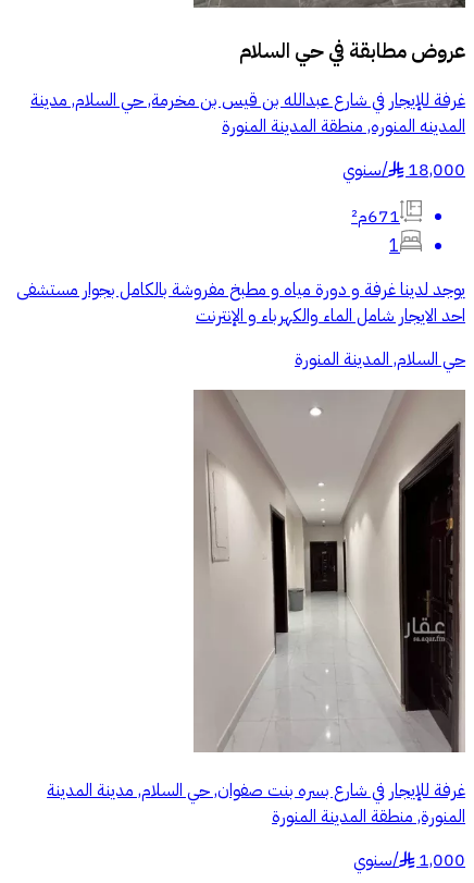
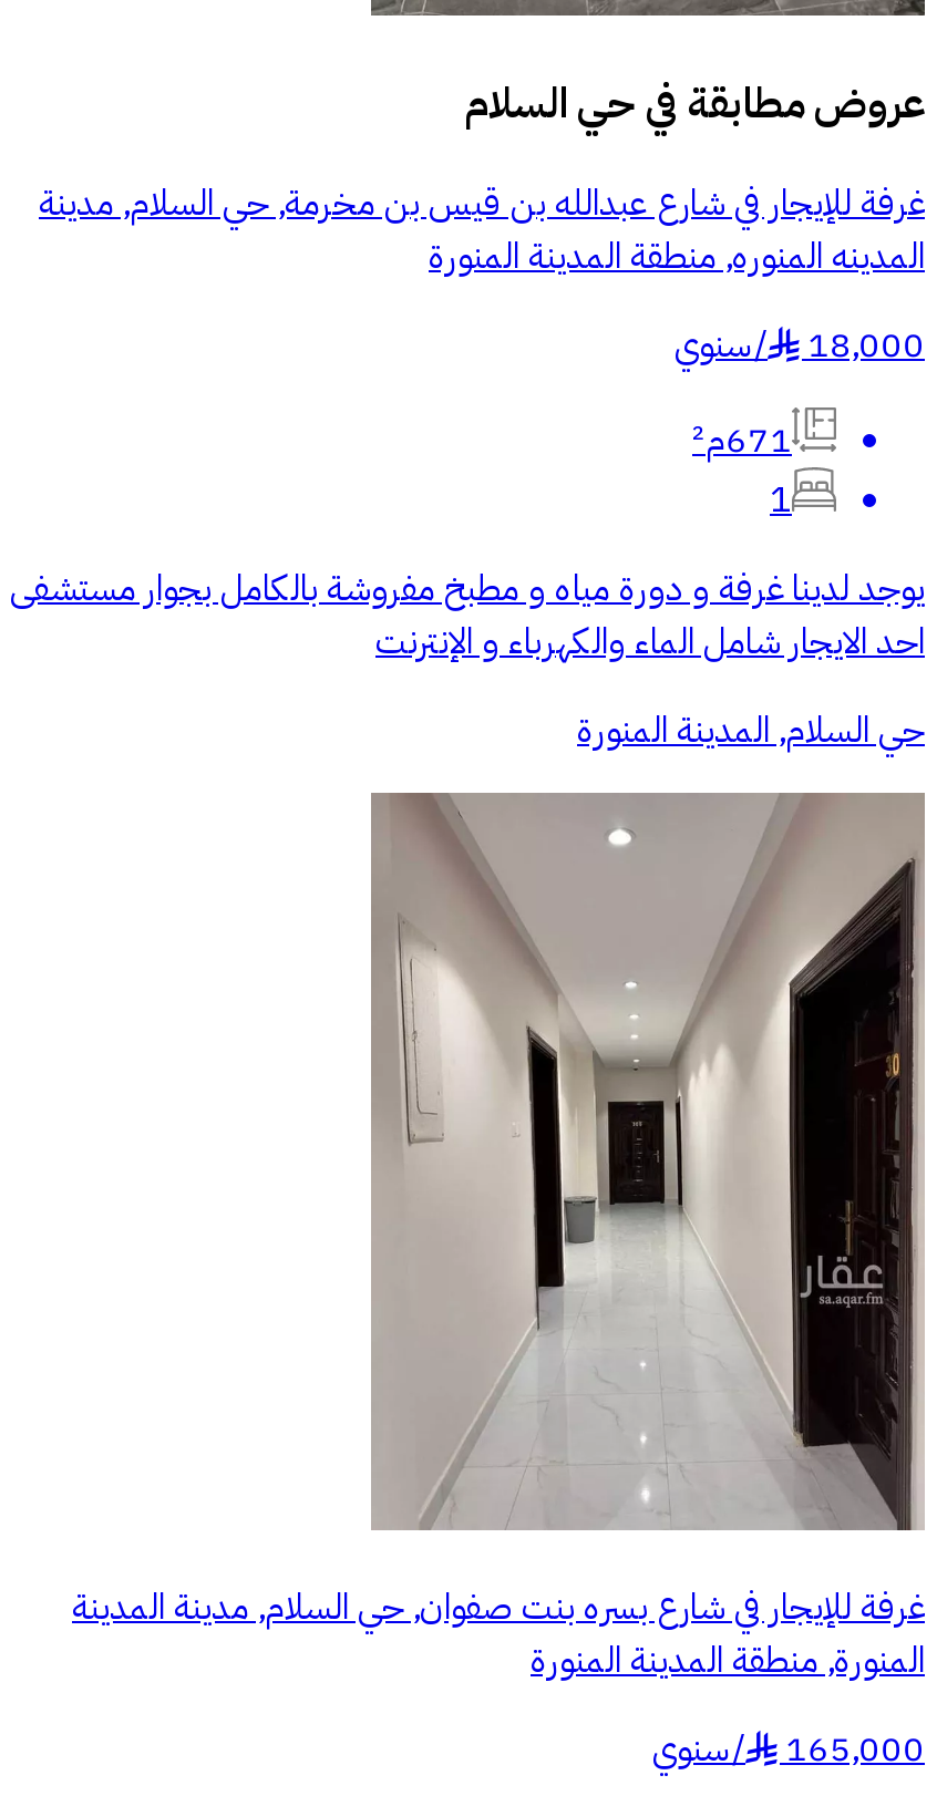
[419,847,465,873] 1,000 -> [785,1722,925,1775] 165,000

